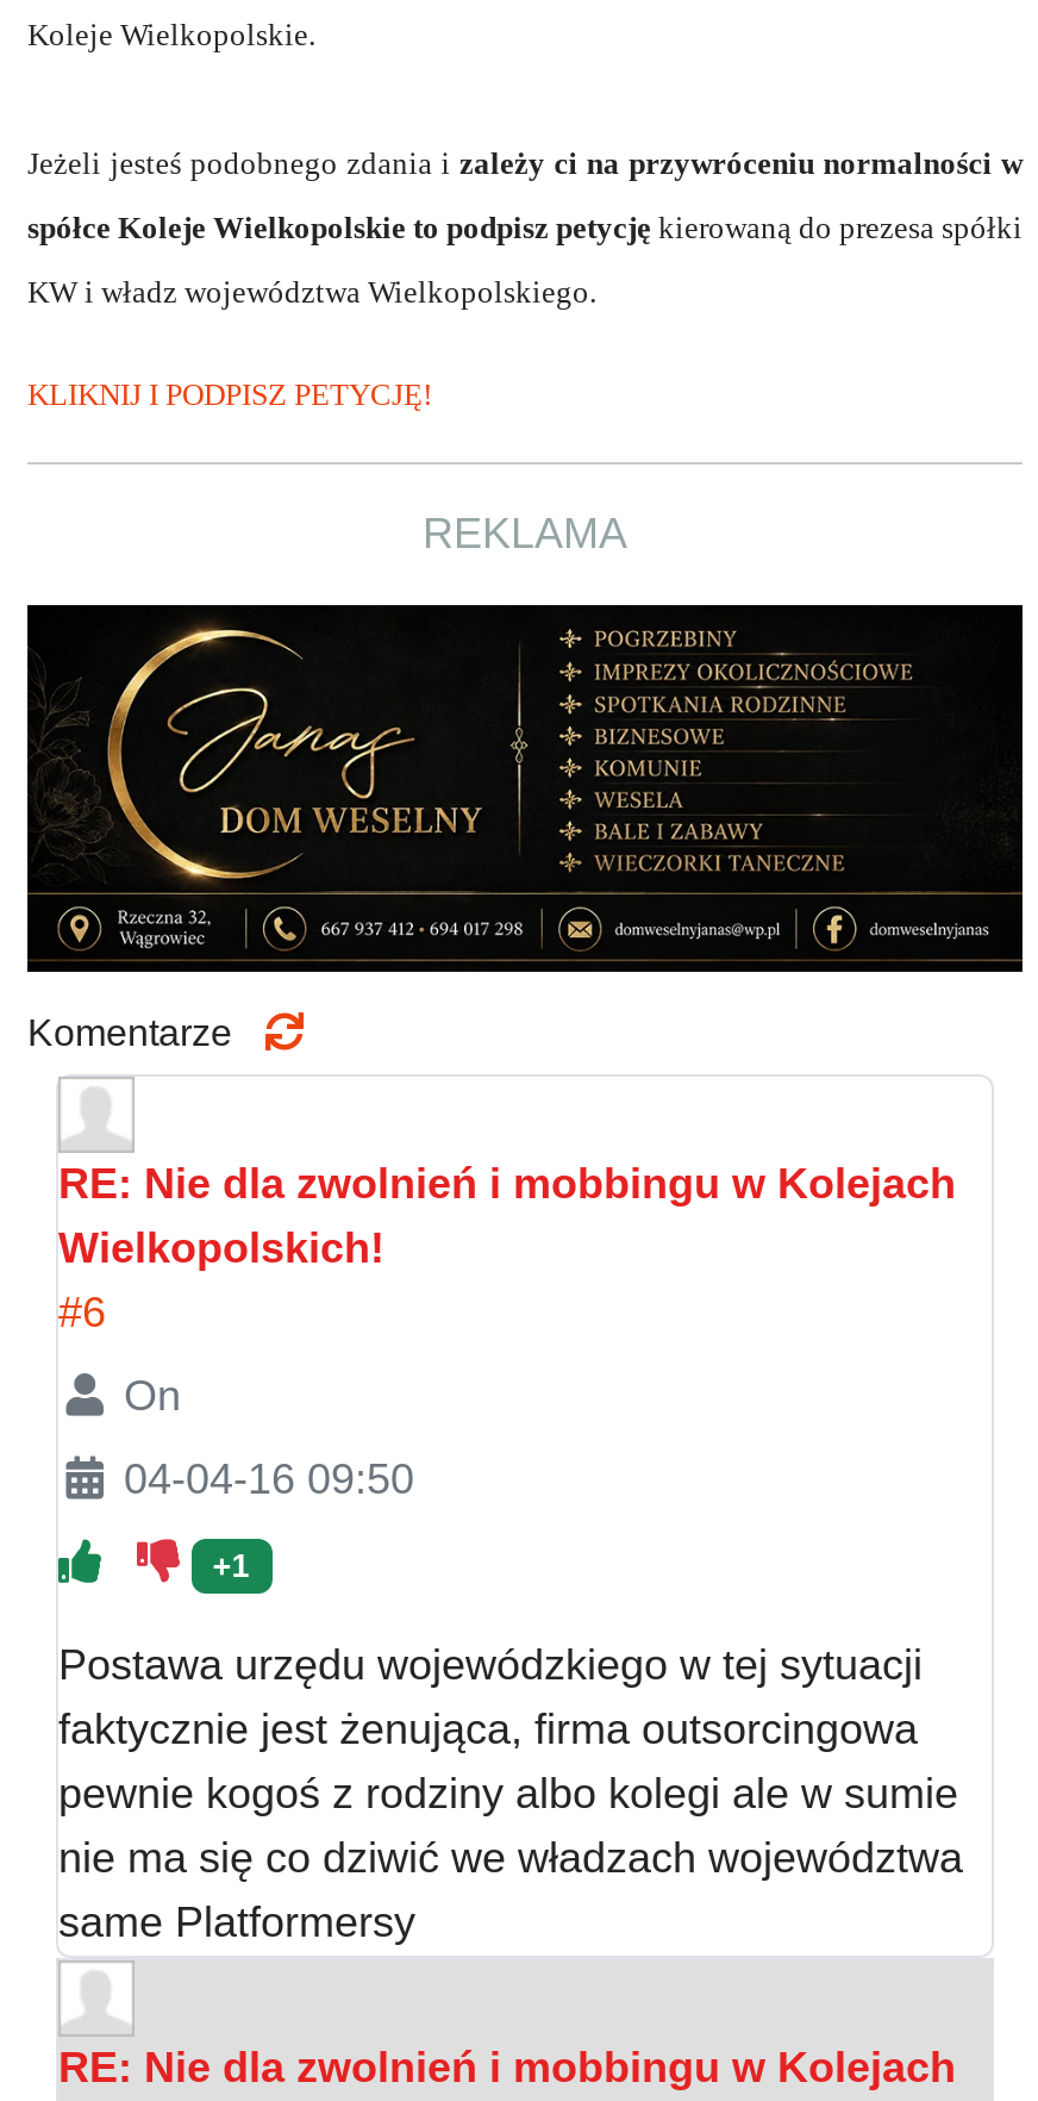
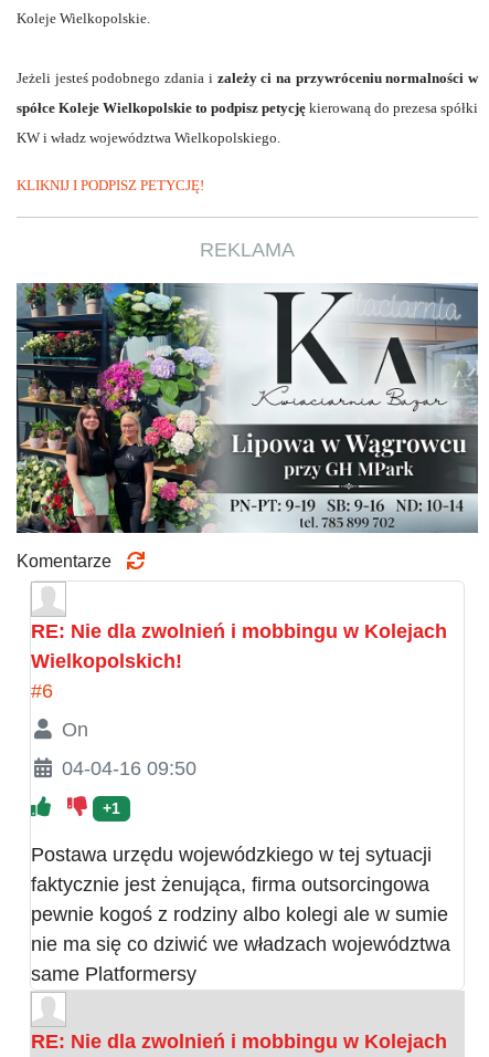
[27,603,1023,974] [image] -> [15,282,479,534] [image]

